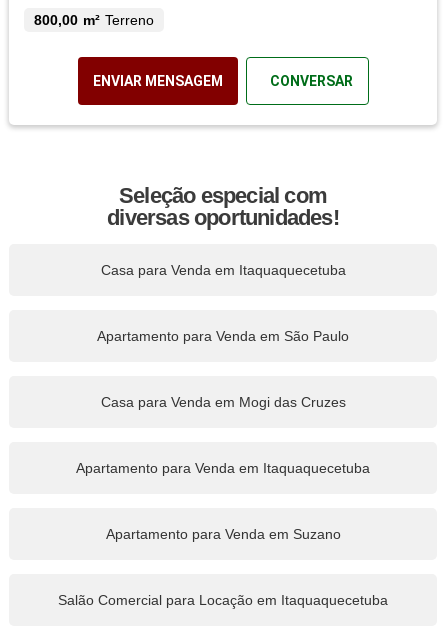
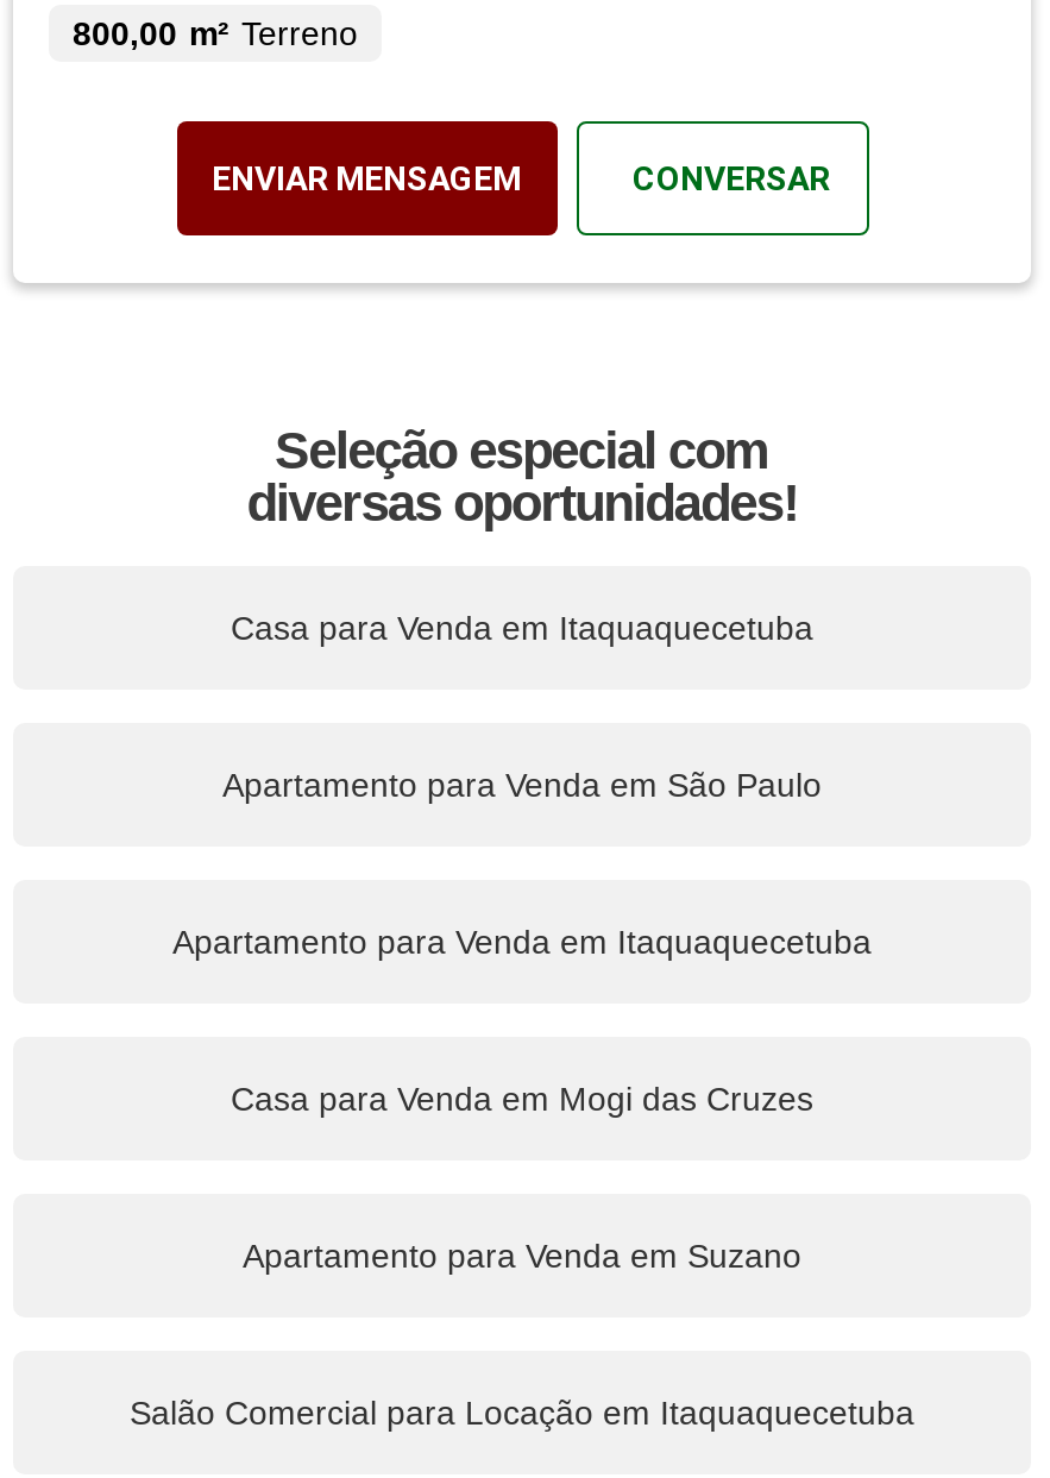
moved [100,394,345,410] -> [231,1079,813,1117]: Casa para Venda em Mogi das Cruzes
moved [76,460,370,476] -> [172,922,872,960]: Apartamento para Venda em Itaquaquecetuba

